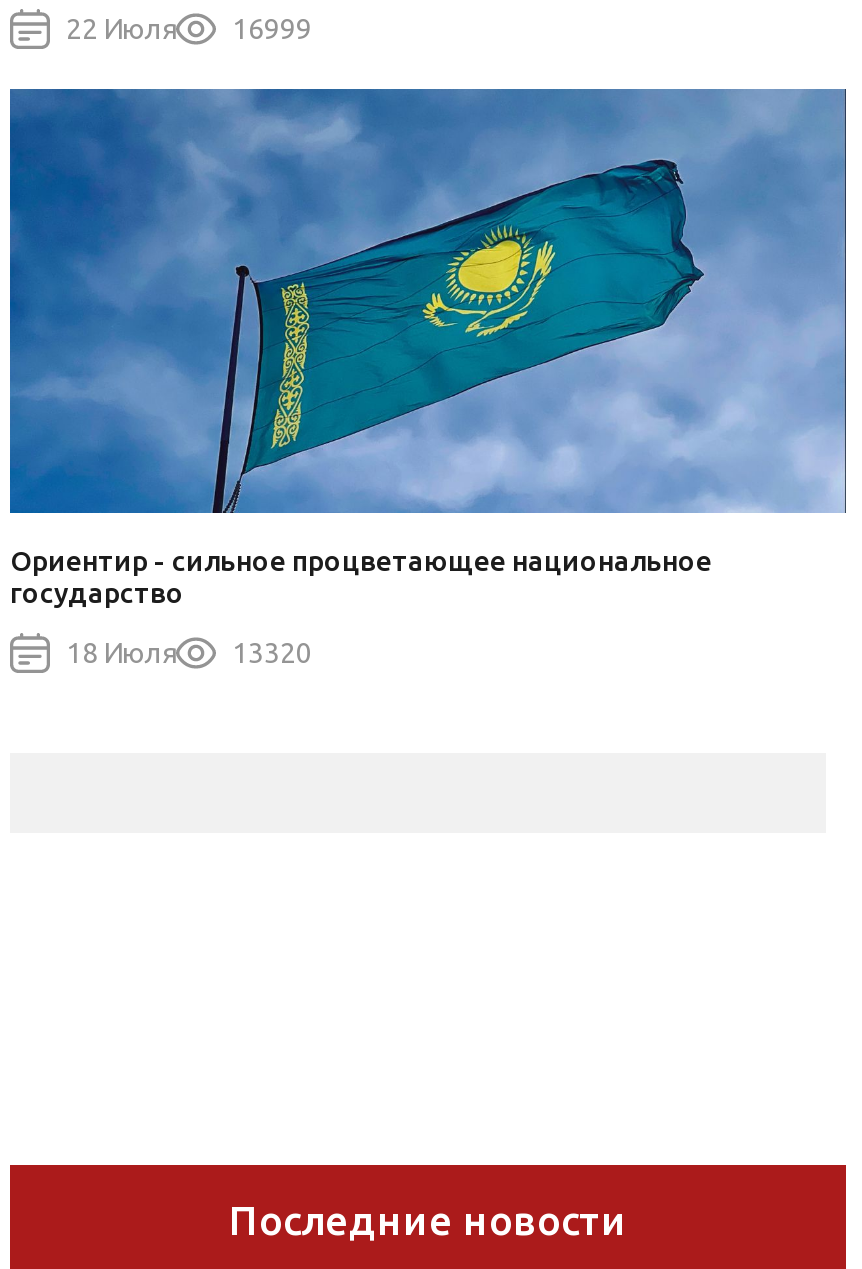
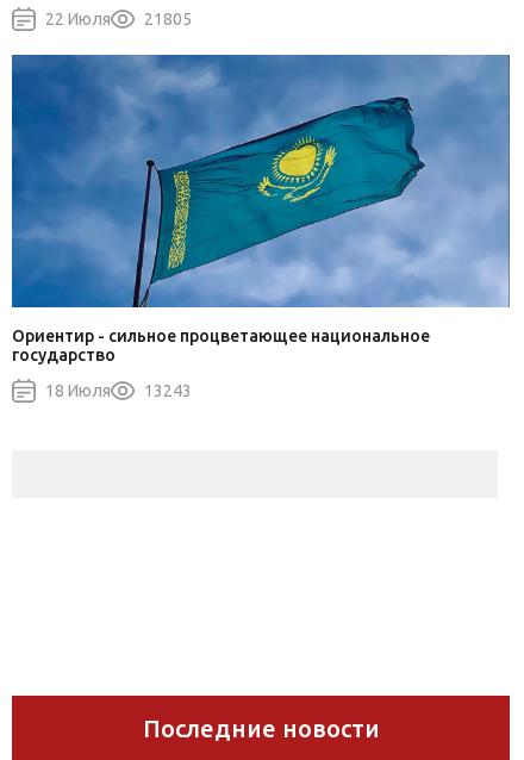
[66,13,312,45] 22 Июля 16999 -> [45,10,192,29] 22 Июля 21805
[66,637,312,669] 18 Июля 13320 -> [45,381,192,400] 18 Июля 13243

